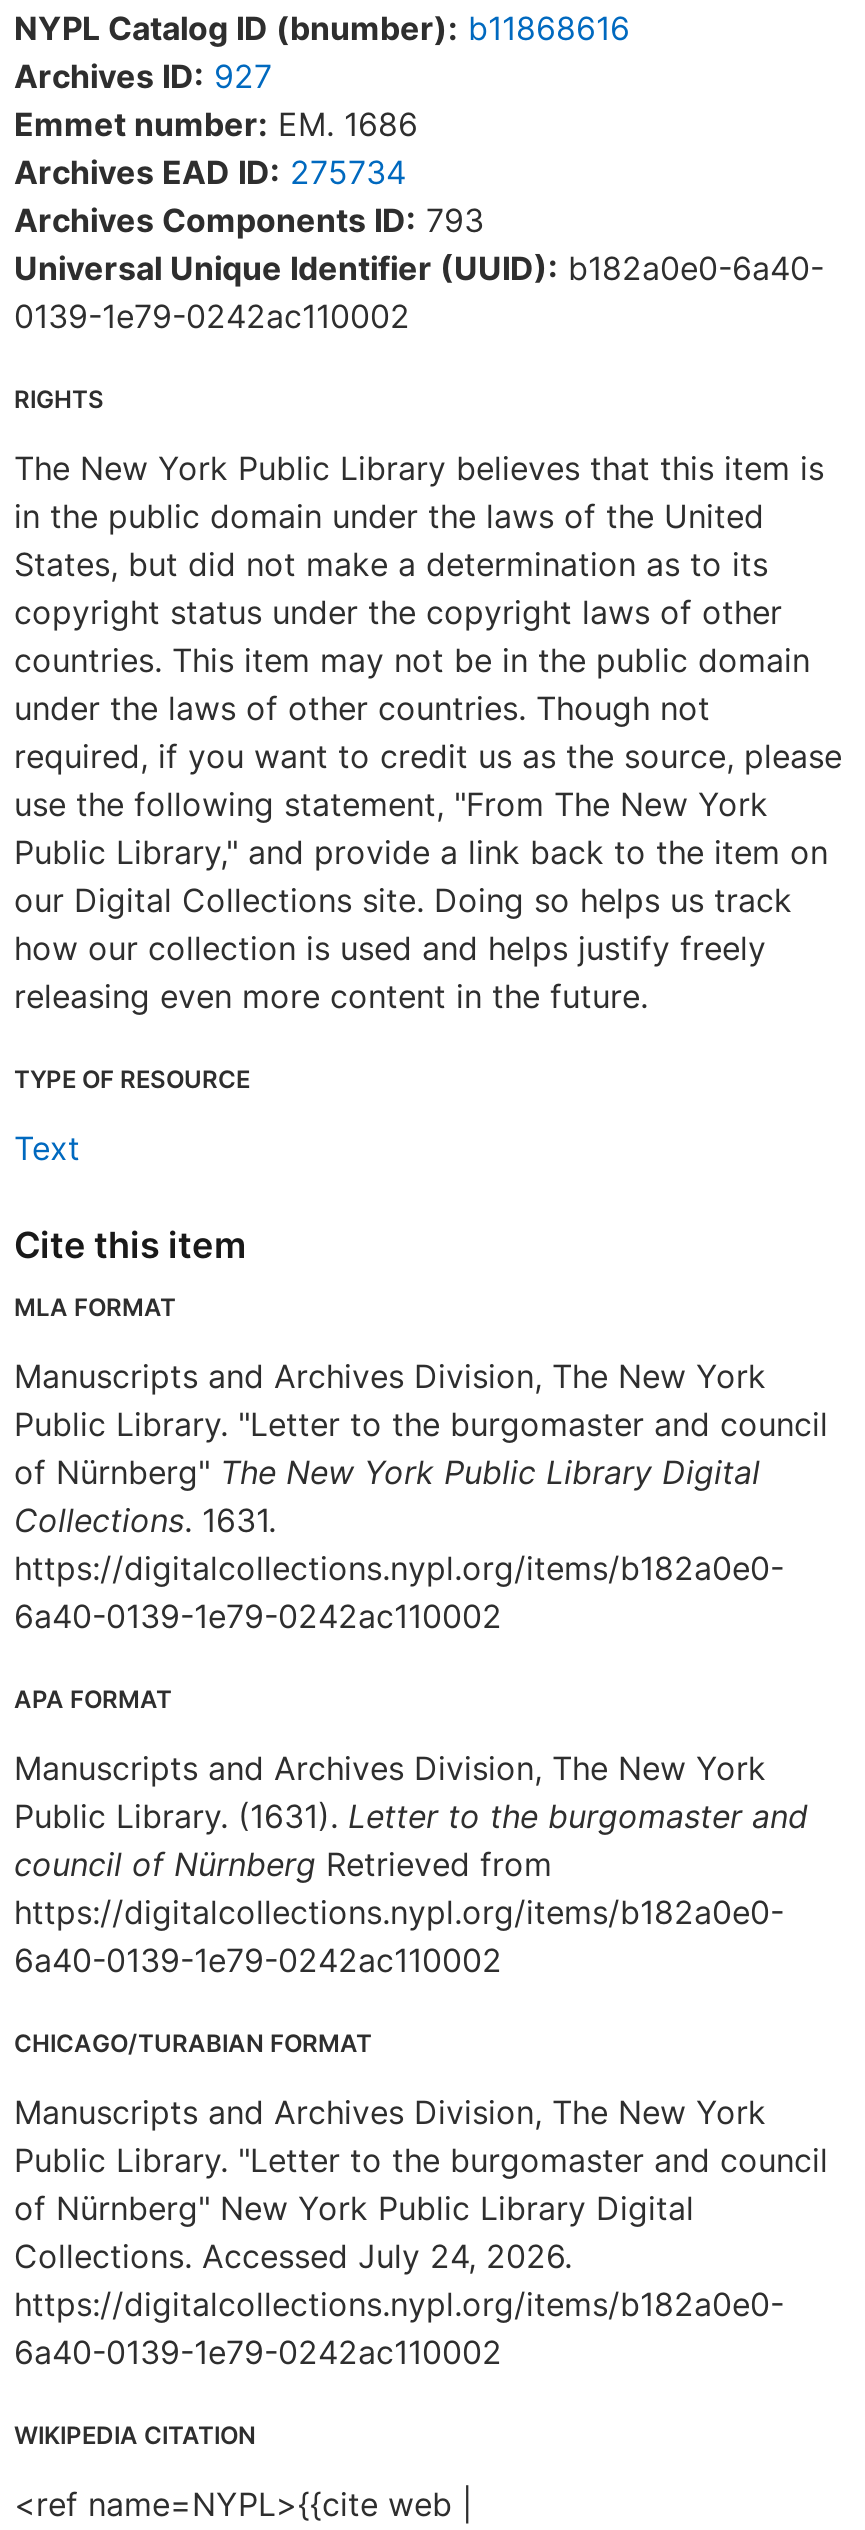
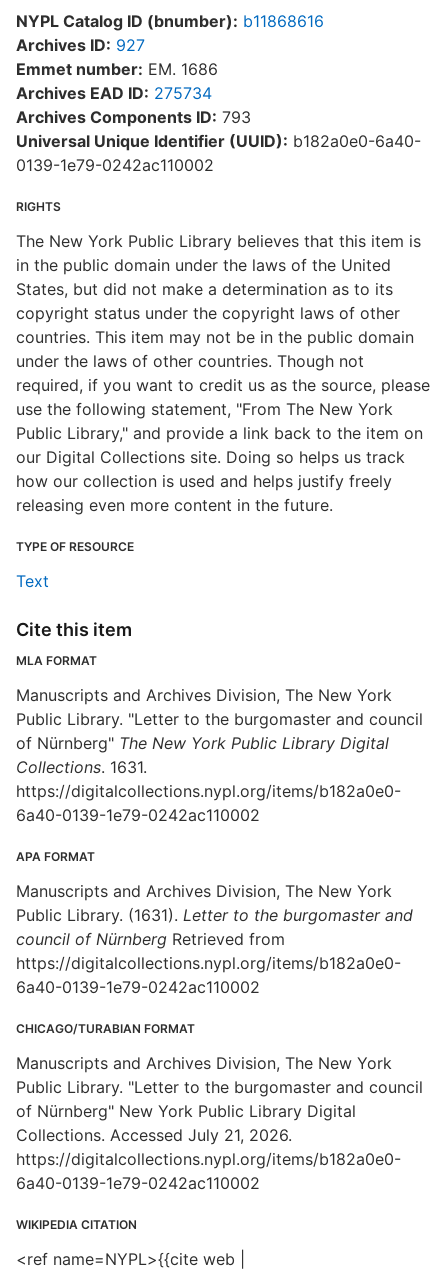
[14,2236,572,2276] Collections. Accessed July 24, 2026. -> [16,1125,292,1145] Collections. Accessed July 21, 2026.

